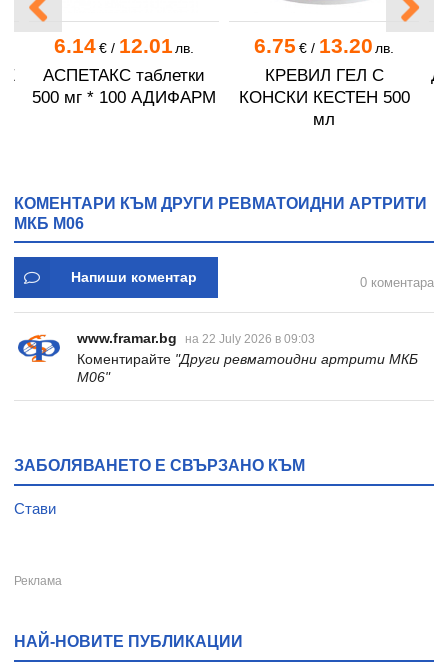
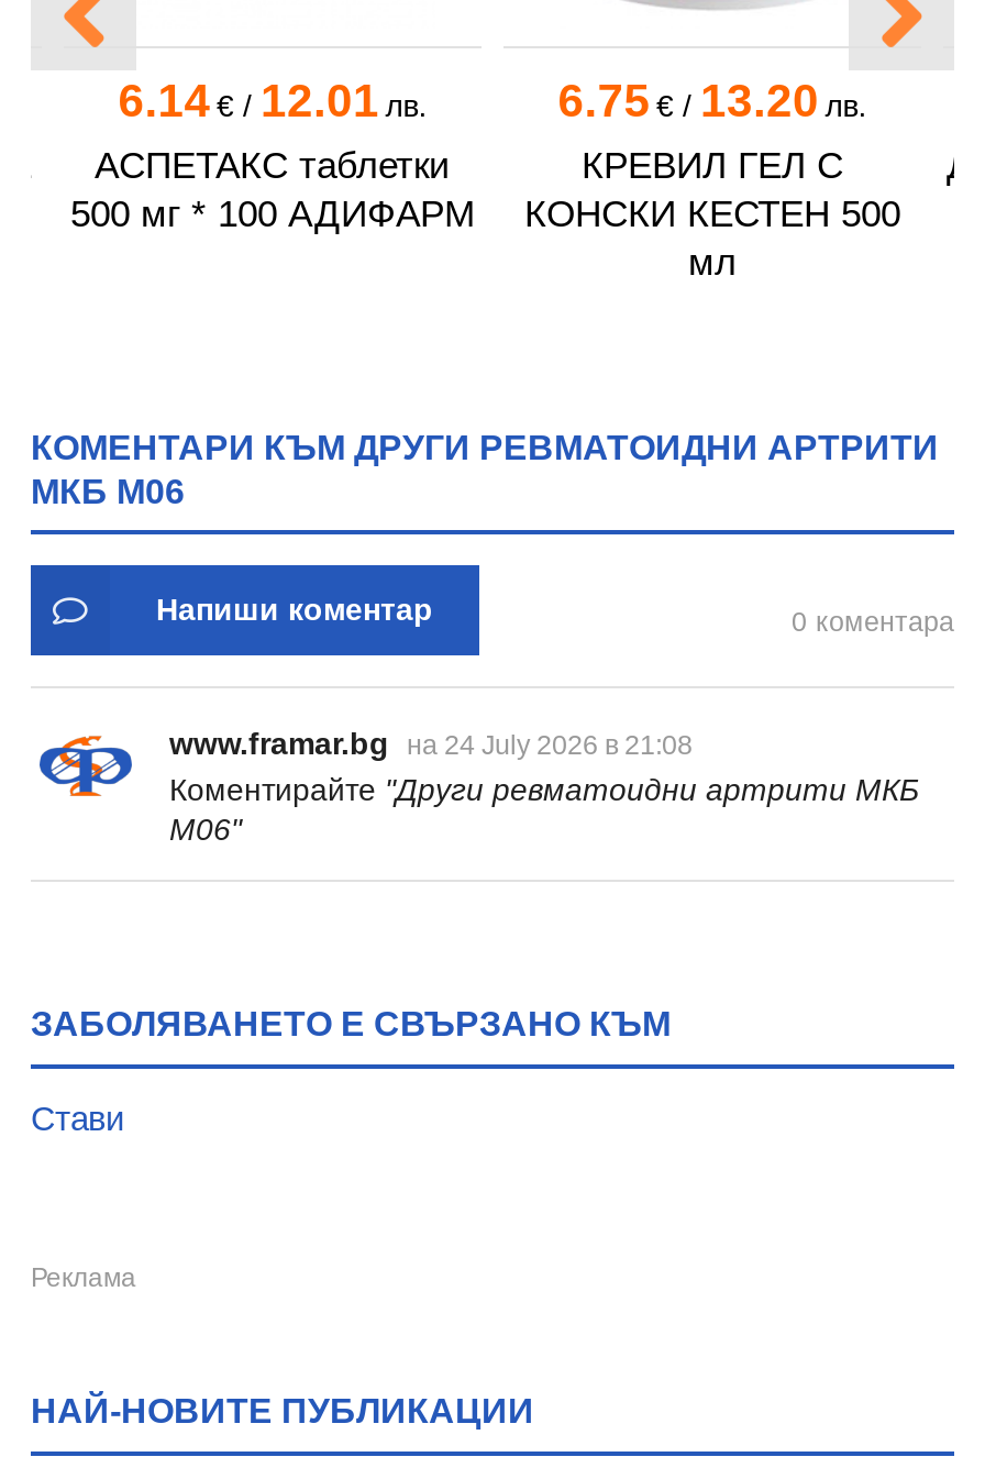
[77,330,315,346] www.framar.bg на 22 July 2026 в 09:03 -> [169,727,693,762] www.framar.bg на 24 July 2026 в 21:08

